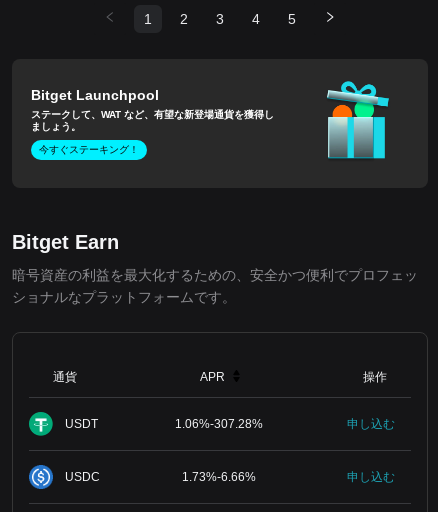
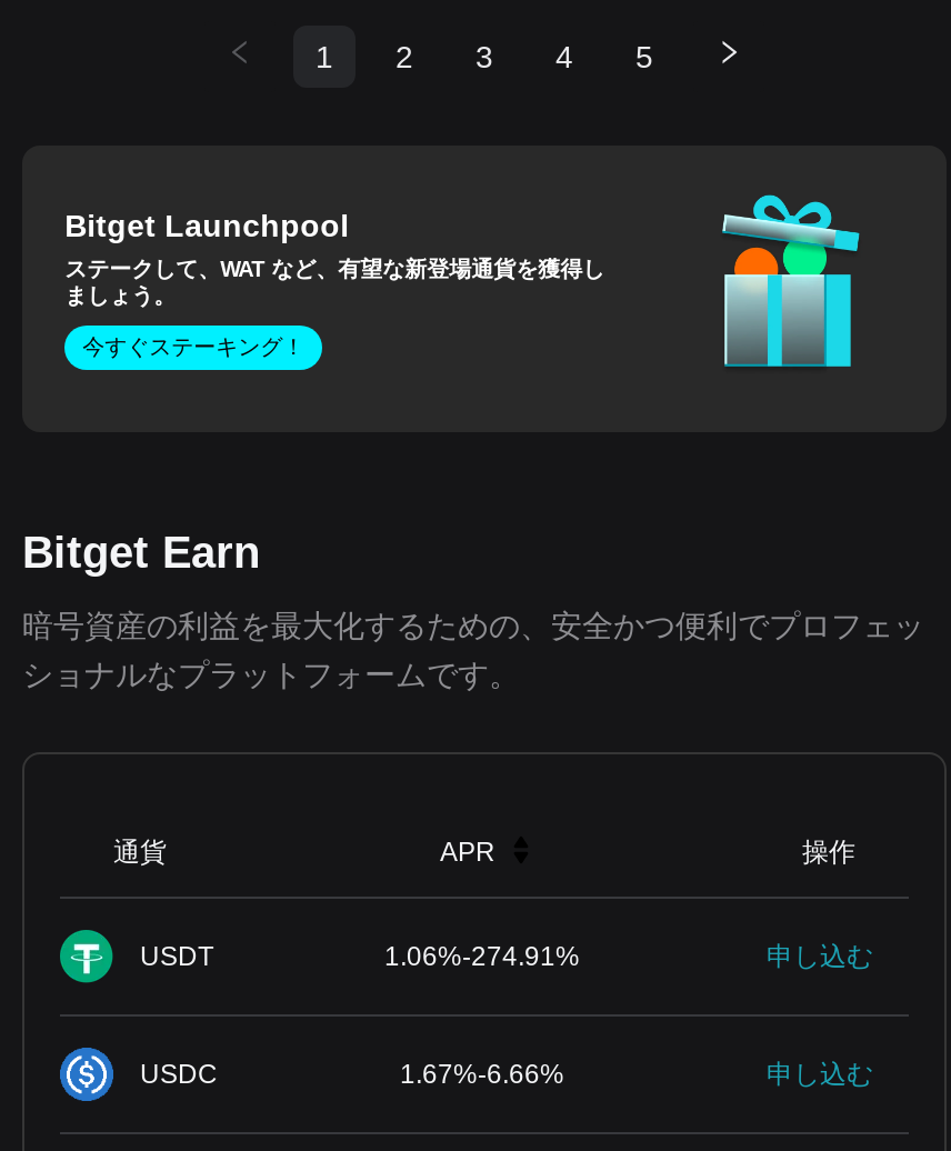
[175,417,263,431] 1.06%-307.28% -> [384,940,580,971] 1.06%-274.91%
[182,470,256,484] 1.73%-6.66% -> [400,1058,564,1089] 1.67%-6.66%

